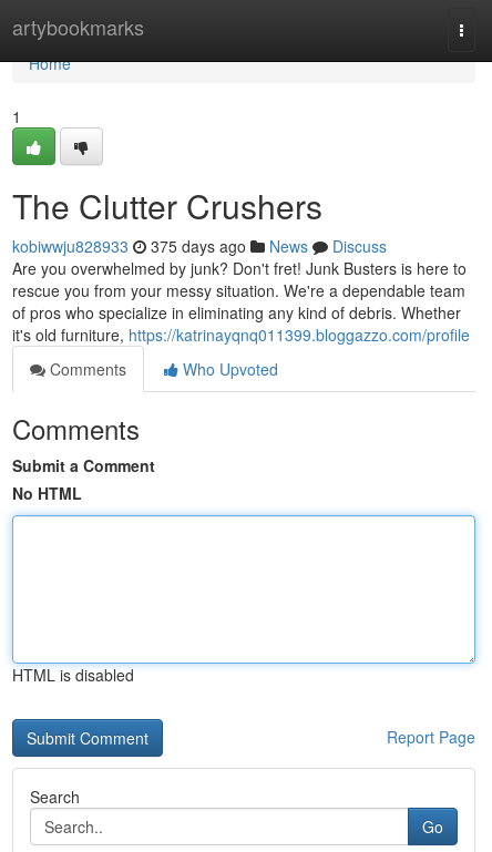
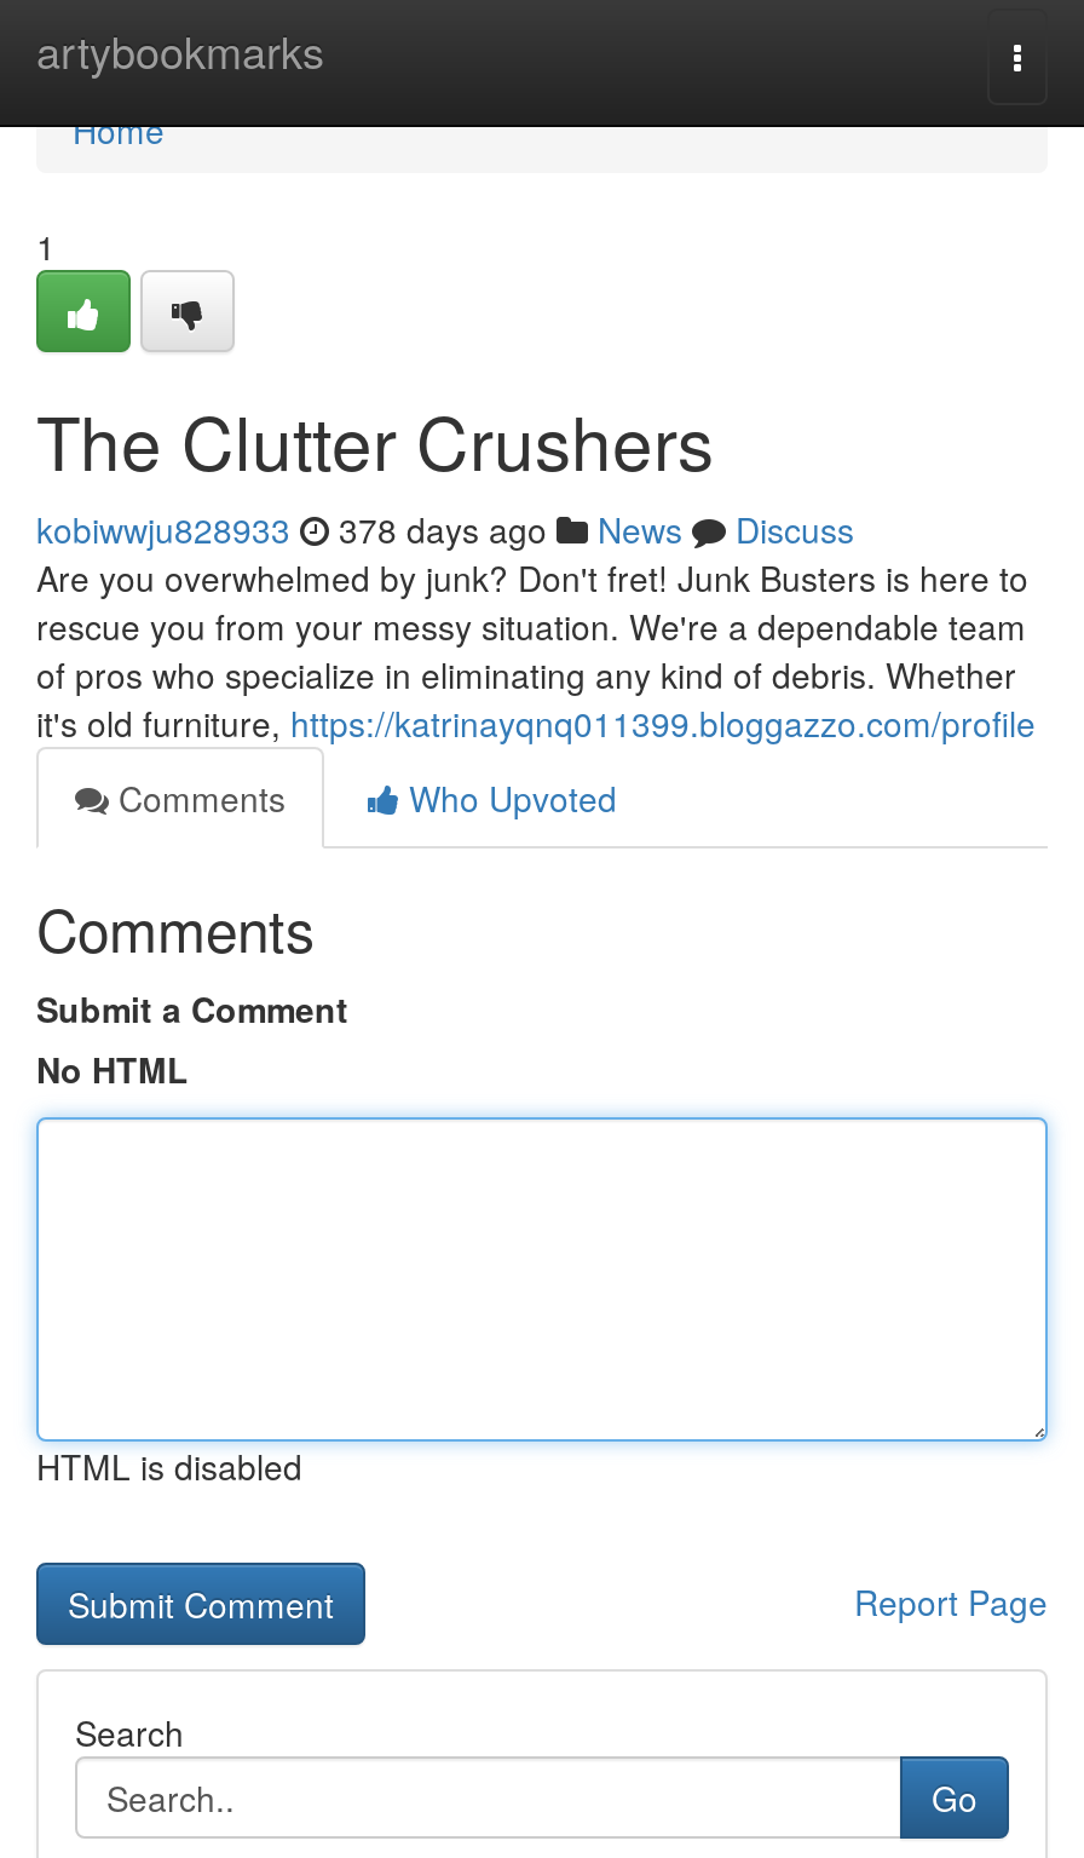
[12,235,387,257] kobiwwju828933 375 days ago News Discuss -> [36,505,854,553] kobiwwju828933 378 days ago News Discuss

